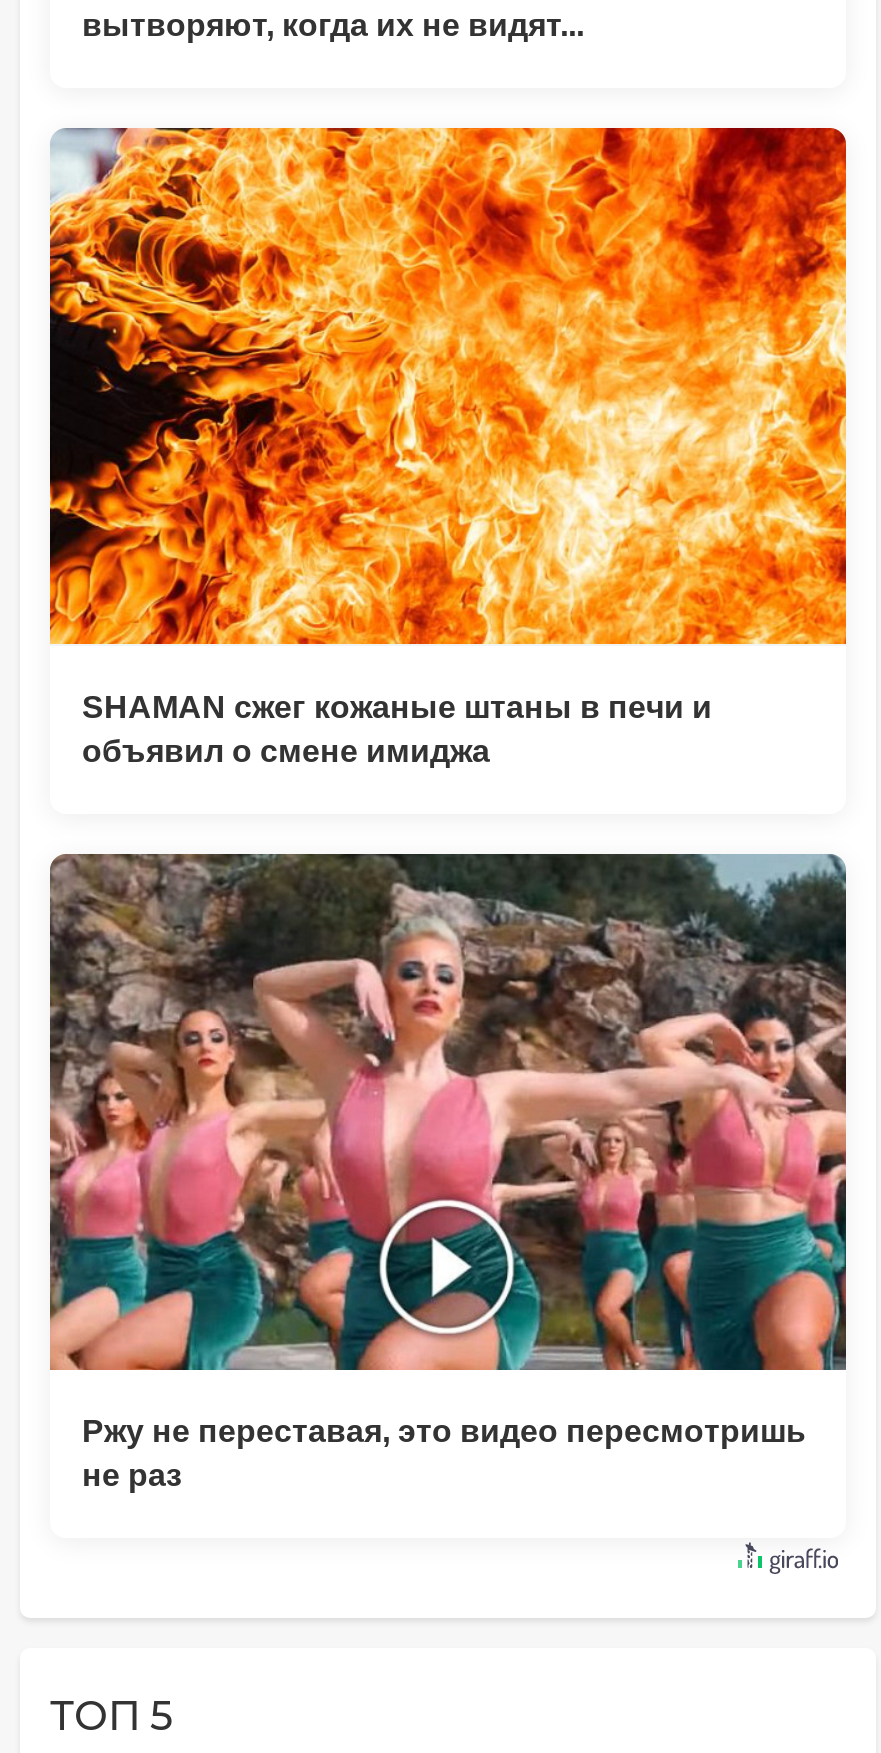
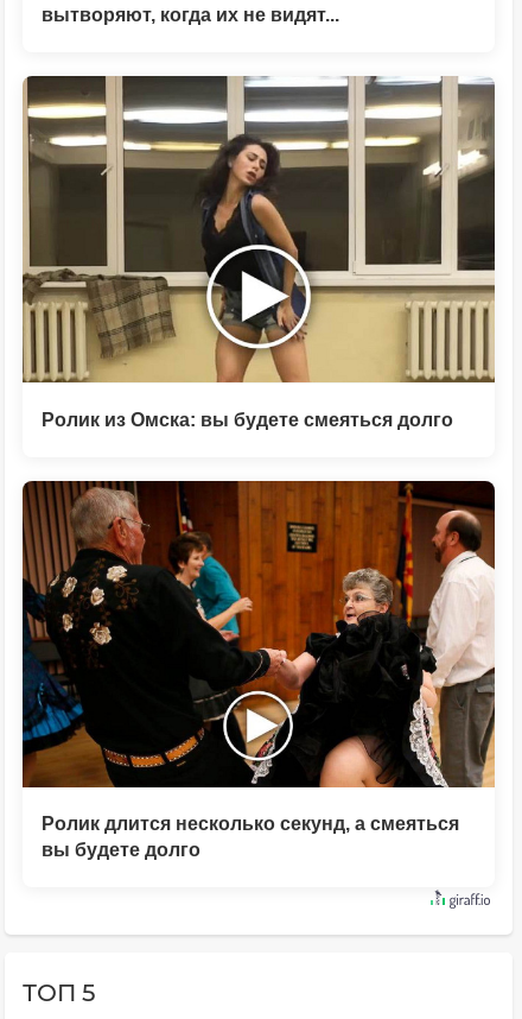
[48,126,848,767] [image] | SHAMAN сжег кожаные штаны в печи и | объявил о смене имиджа -> [21,75,496,429] [image] | Ролик из Омска: вы будете смеяться долго
[48,852,848,1493] [image] | Ржу не переставая, это видео пересмотришь | не раз -> [21,480,496,860] [image] | Ролик длится несколько секунд, а смеяться | вы будете долго

